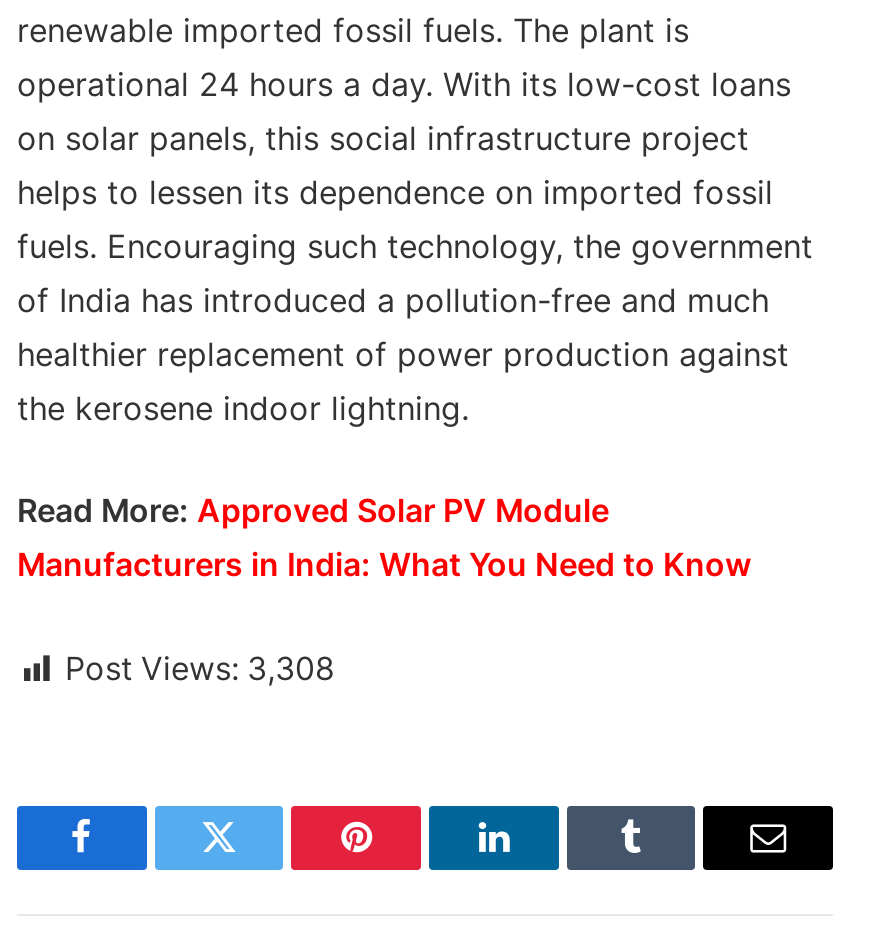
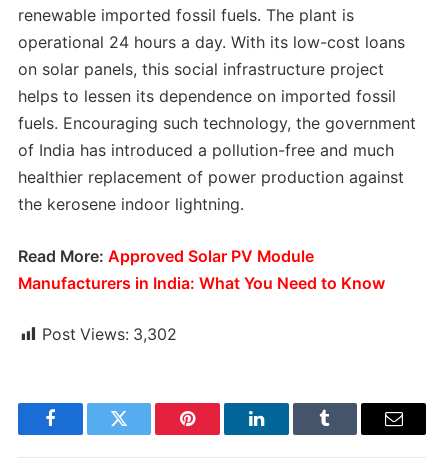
[65,649,335,687] Post Views: 3,308 -> [42,325,177,344] Post Views: 3,302

